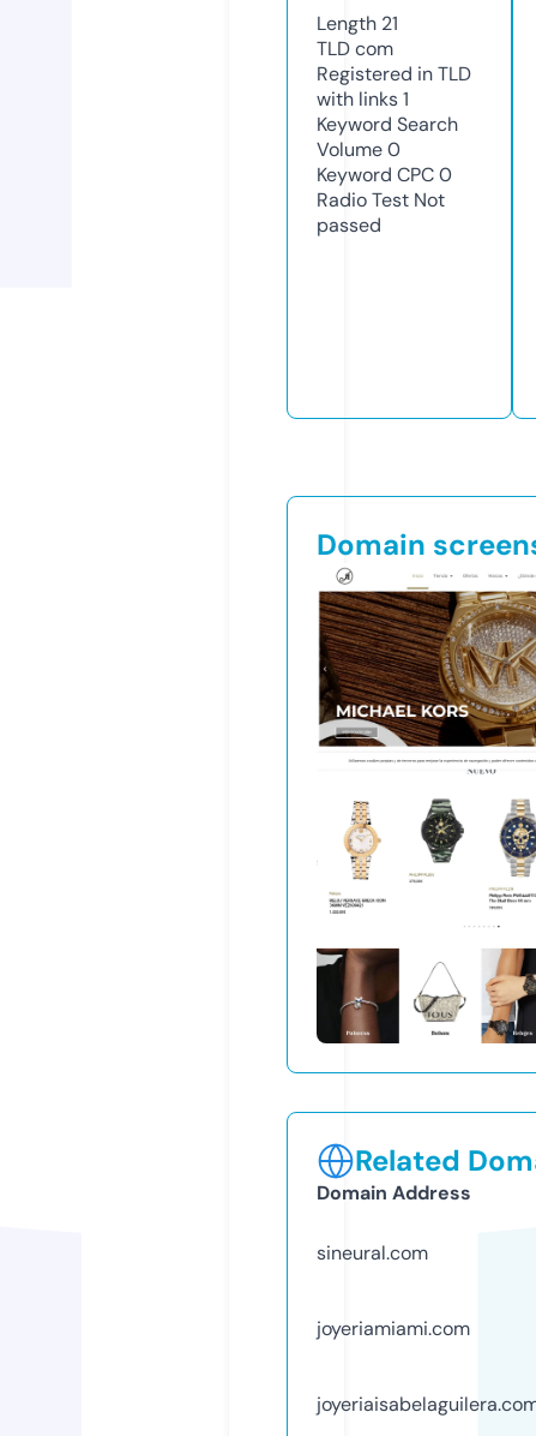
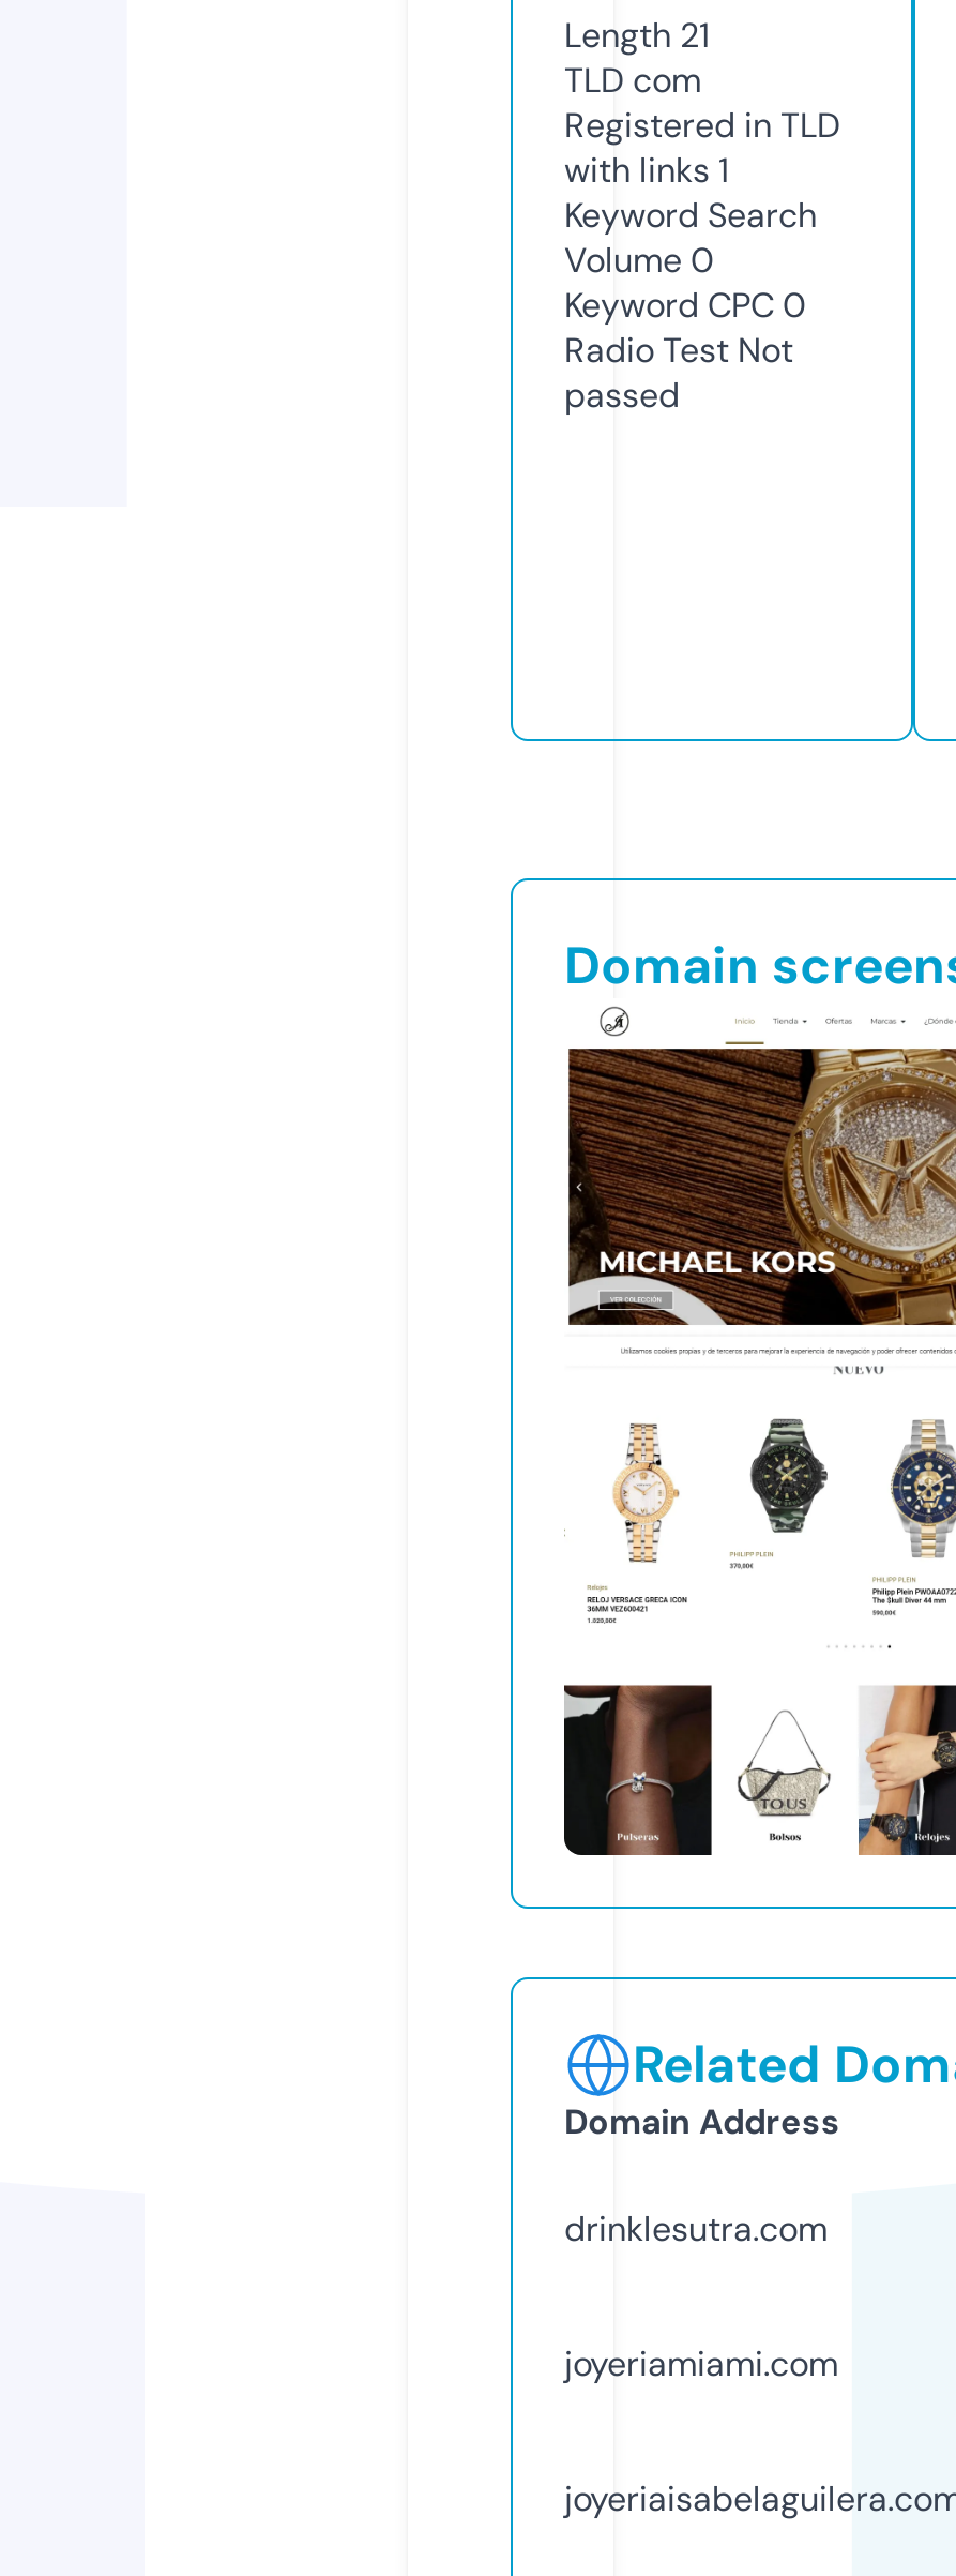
[317,1240,428,1265] sineural.com -> [564,2206,828,2251] drinklesutra.com

